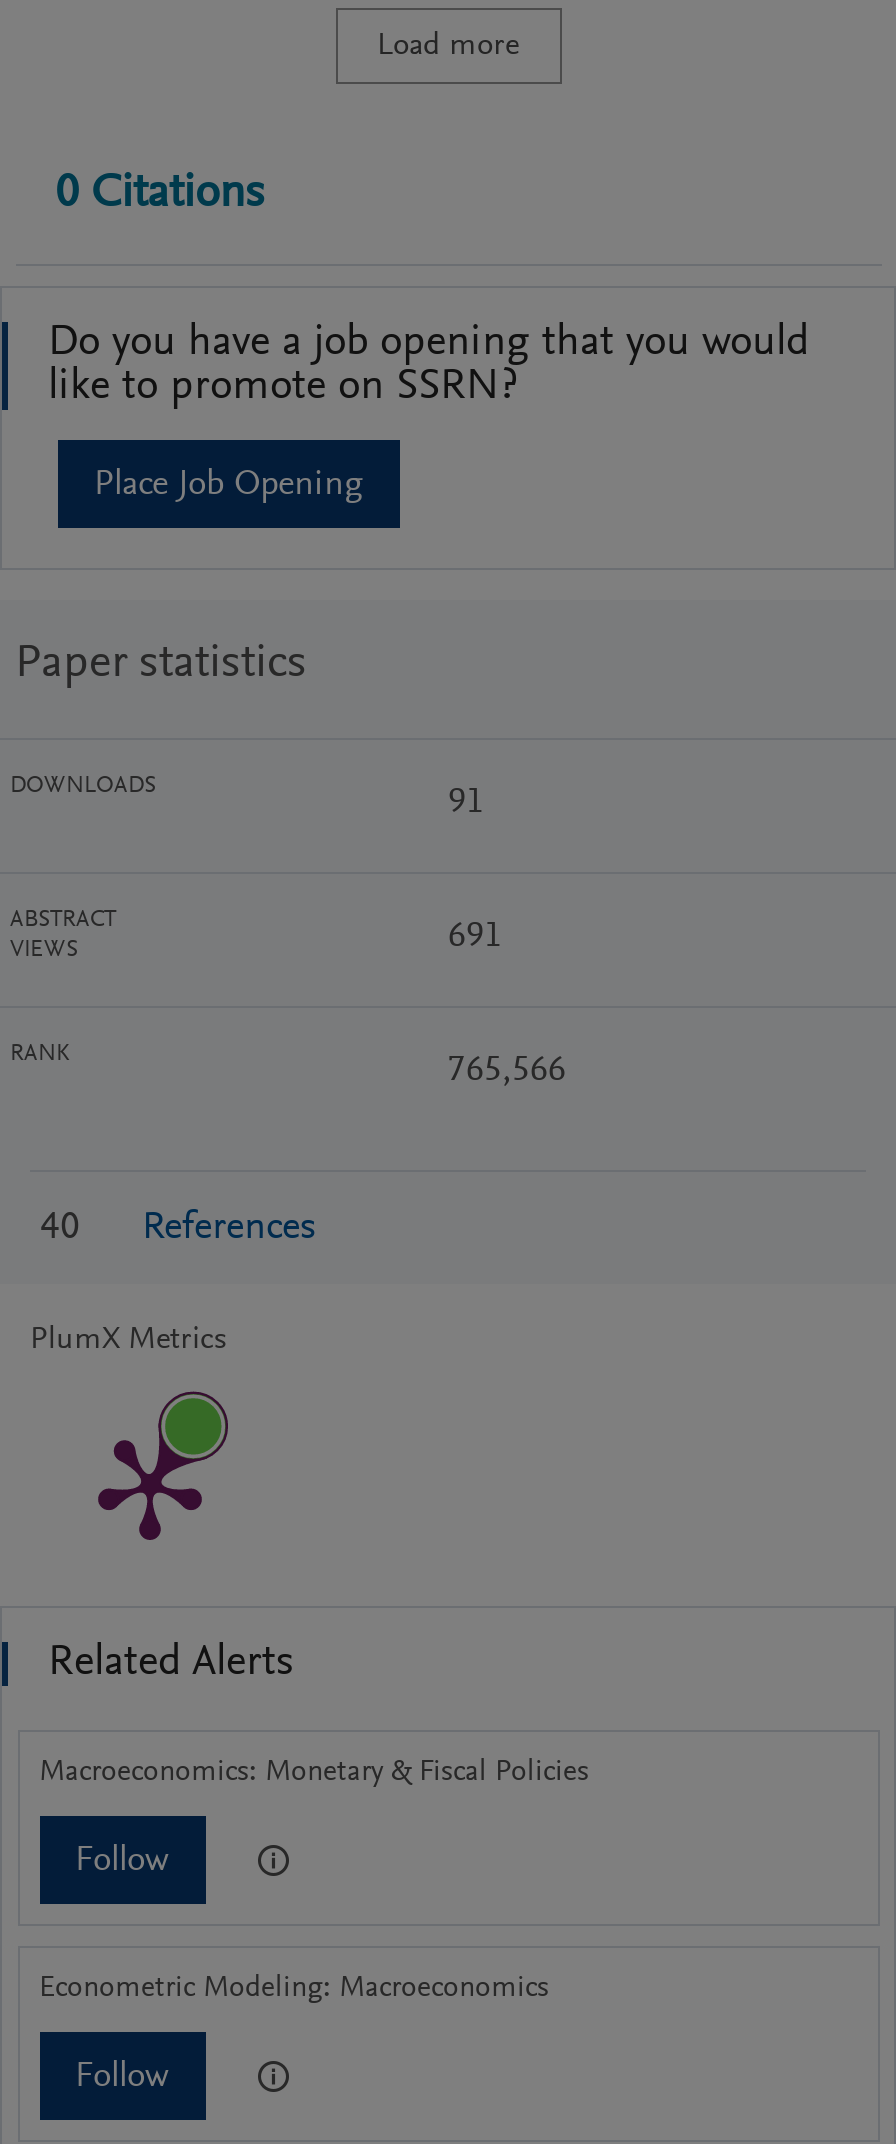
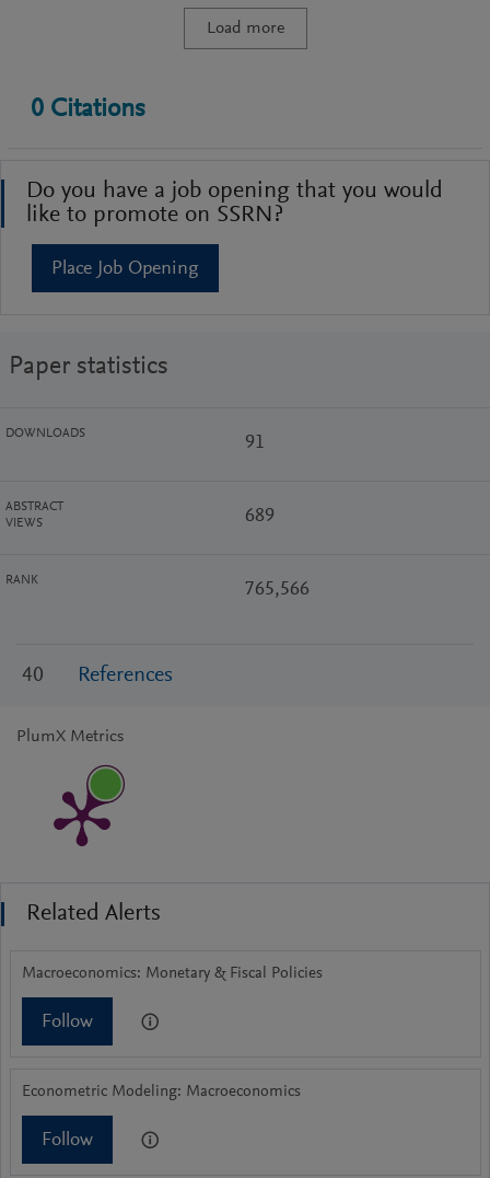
[448,920,502,956] 691 -> [245,507,275,527] 689

